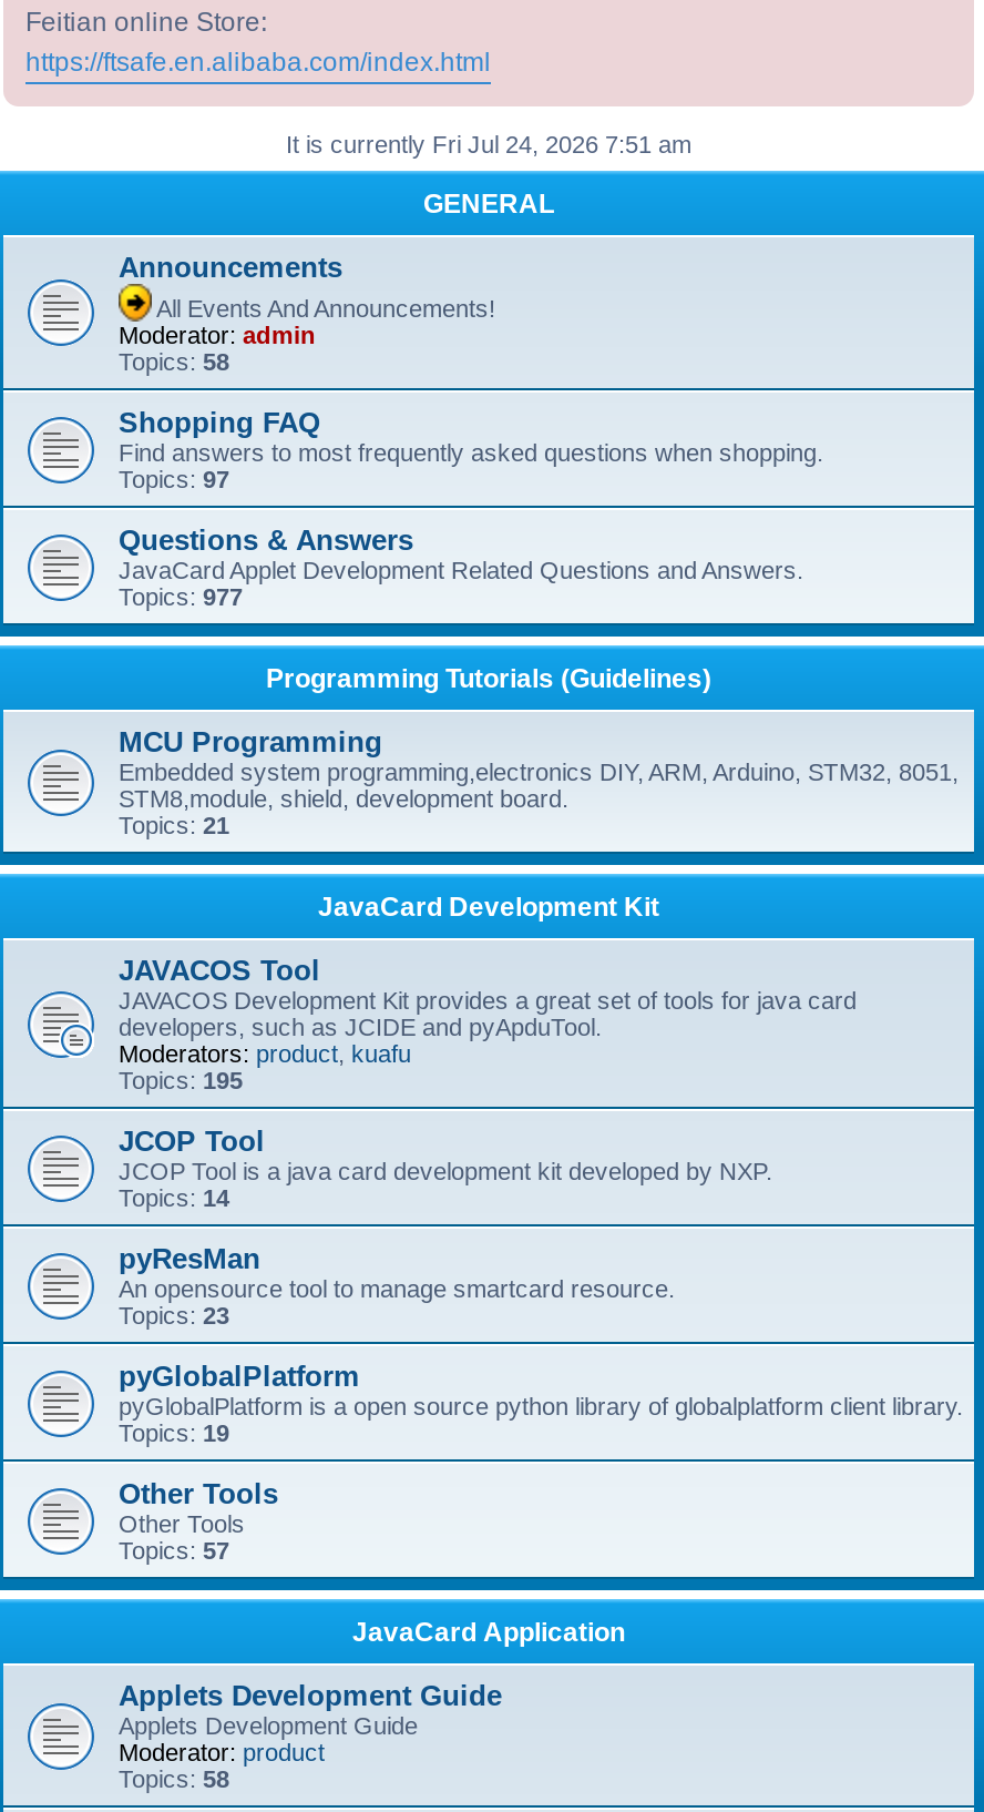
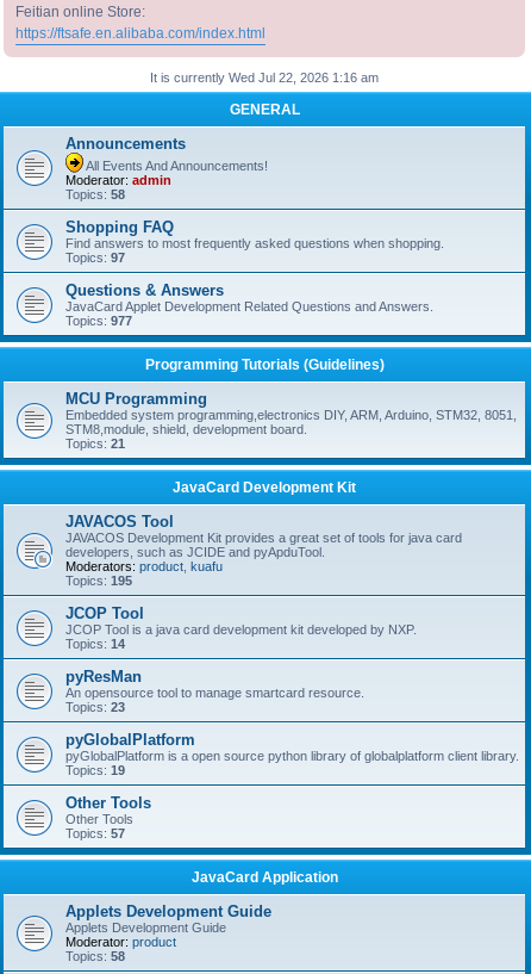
[286,131,691,157] It is currently Fri Jul 24, 2026 7:51 am -> [150,70,379,85] It is currently Wed Jul 22, 2026 1:16 am

